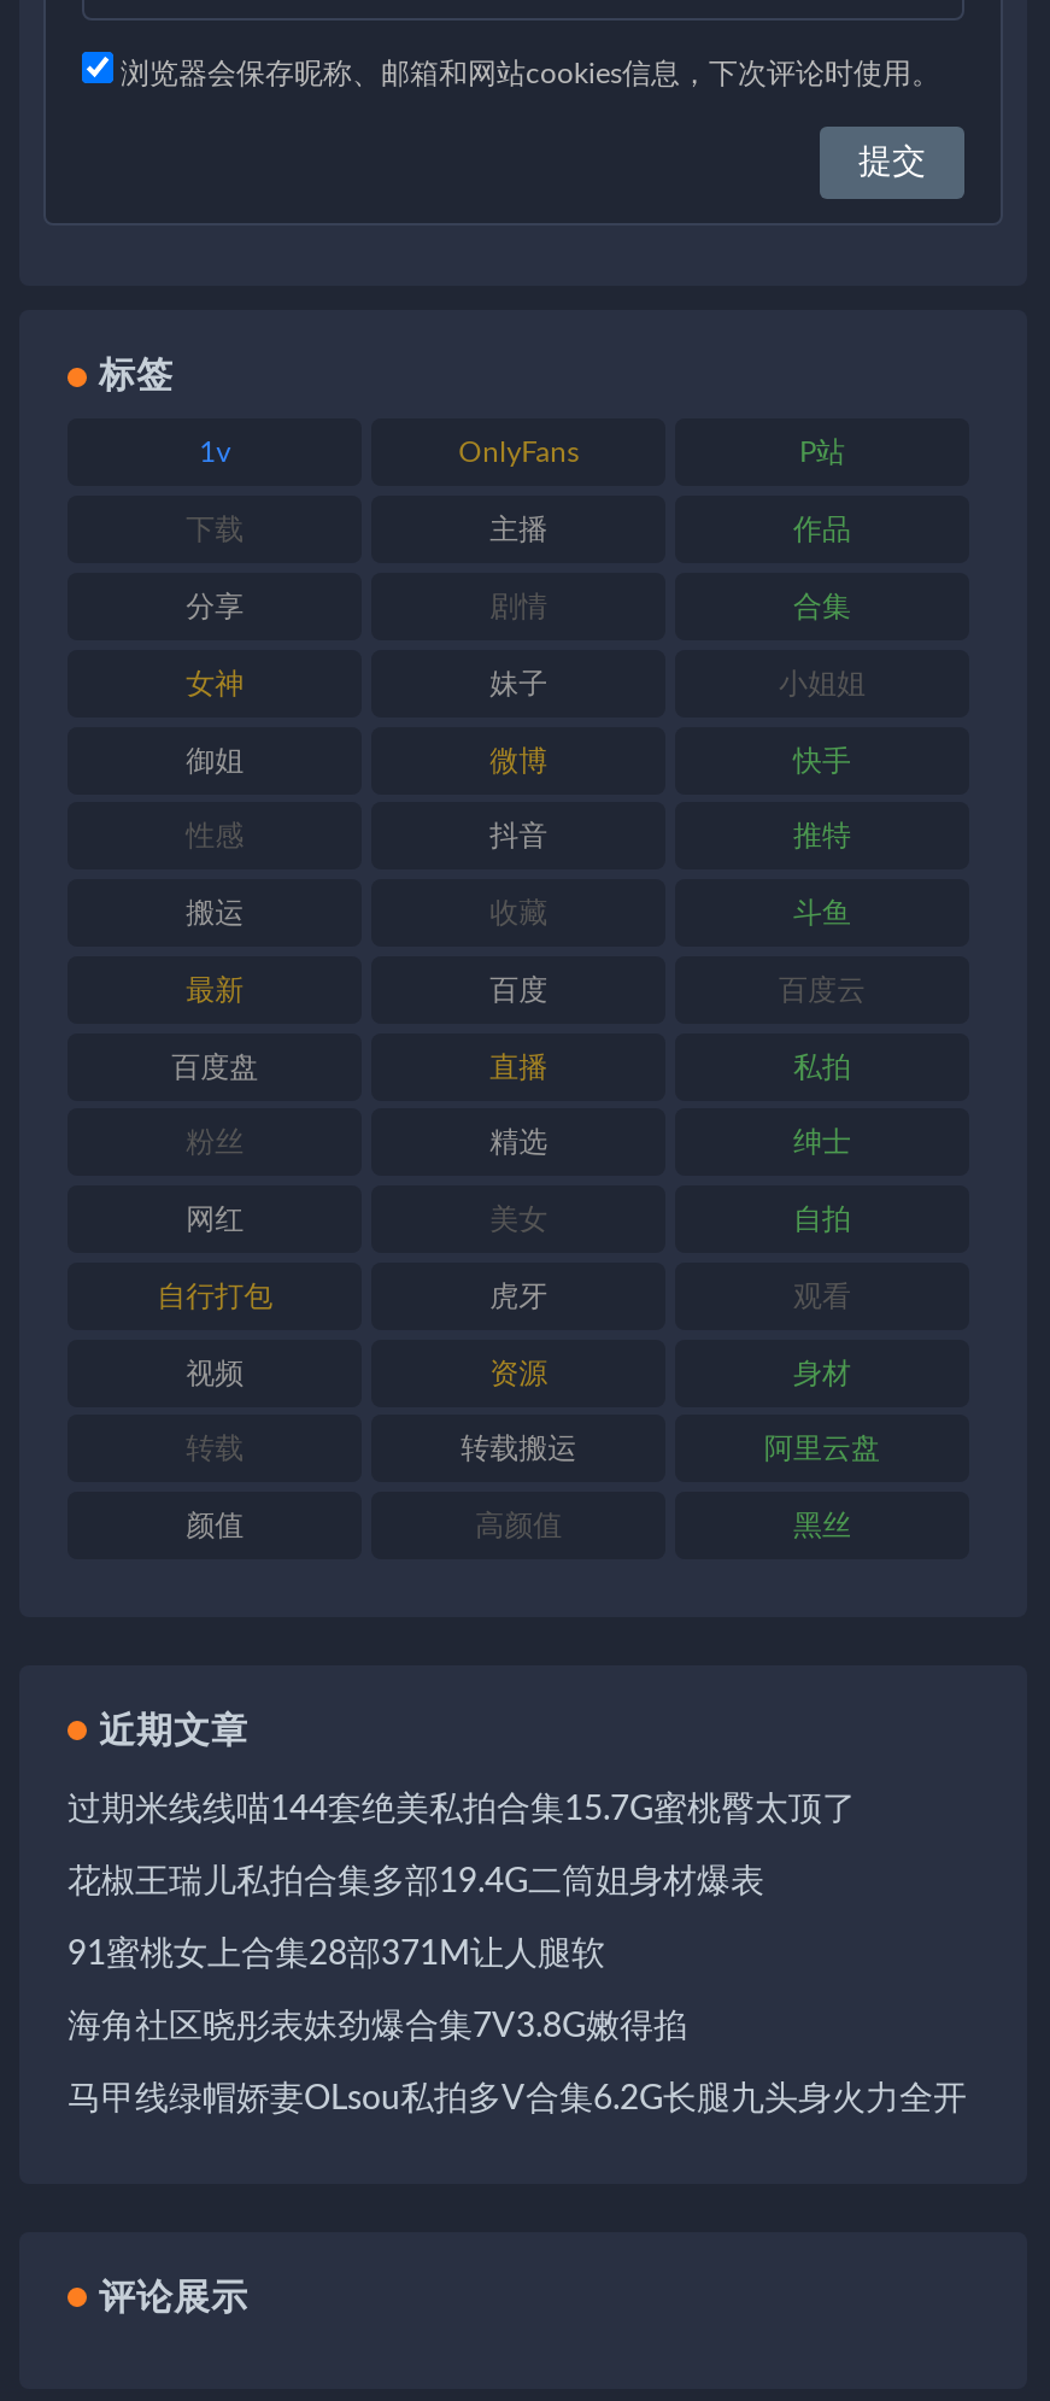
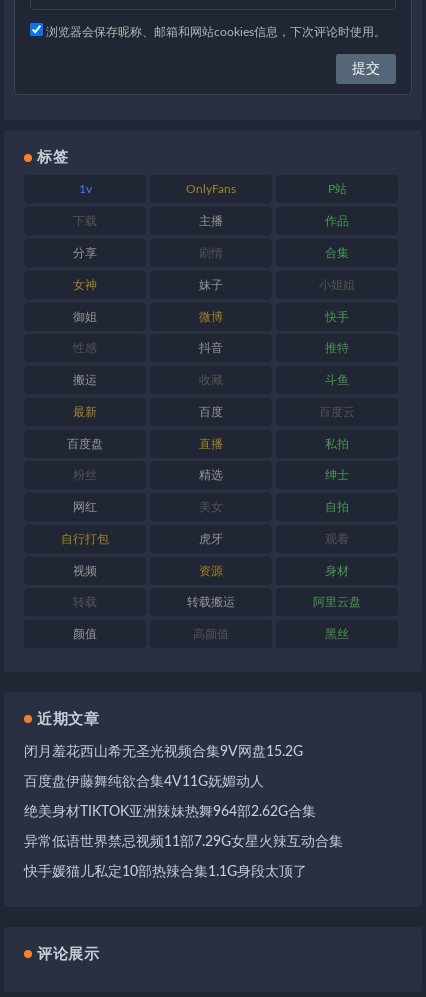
[68,1793,856,1827] 过期米线线喵144套绝美私拍合集15.7G蜜桃臀太顶了 -> [24,745,303,759] 闭月羞花西山希无圣光视频合集9V网盘15.2G
[68,1866,764,1899] 花椒王瑞儿私拍合集多部19.4G二筒姐身材爆表 -> [24,775,264,789] 百度盘伊藤舞纯欲合集4V11G妩媚动人
[68,1938,605,1972] 91蜜桃女上合集28部371M让人腿软 -> [24,805,316,819] 绝美身材TIKTOK亚洲辣妹热舞964部2.62G合集
[68,2010,687,2044] 海角社区晓彤表妹劲爆合集7V3.8G嫩得掐 -> [24,835,343,849] 异常低语世界禁忌视频11部7.29G女星火辣互动合集
[68,2083,967,2116] 马甲线绿帽娇妻OLsou私拍多V合集6.2G长腿九头身火力全开 -> [24,865,307,879] 快手媛猫儿私定10部热辣合集1.1G身段太顶了

